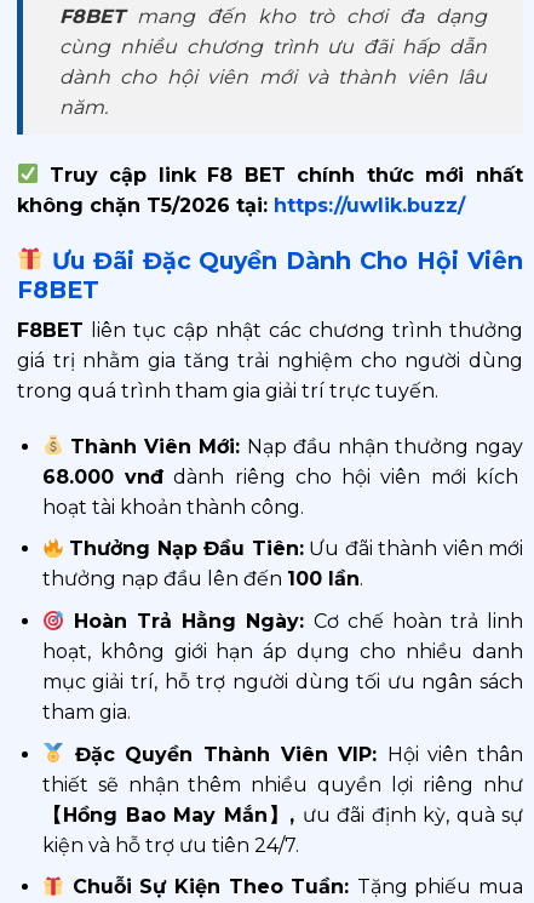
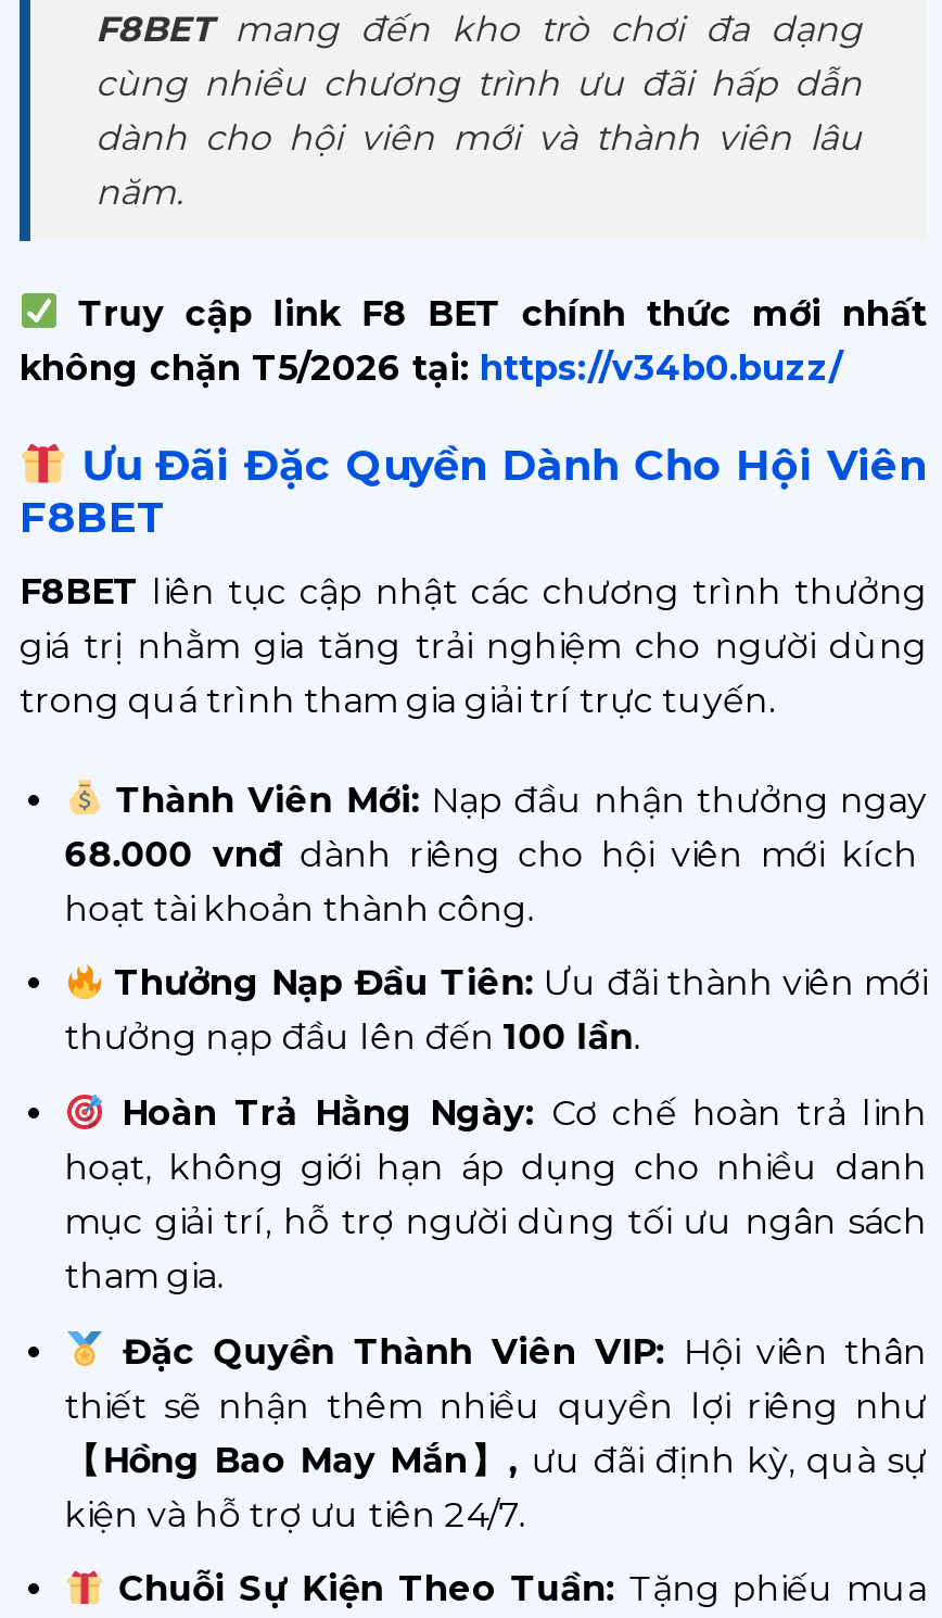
[17,194,465,217] không chặn T5/2026 tại: https://uwlik.buzz/ -> [20,347,842,388] không chặn T5/2026 tại: https://v34b0.buzz/

